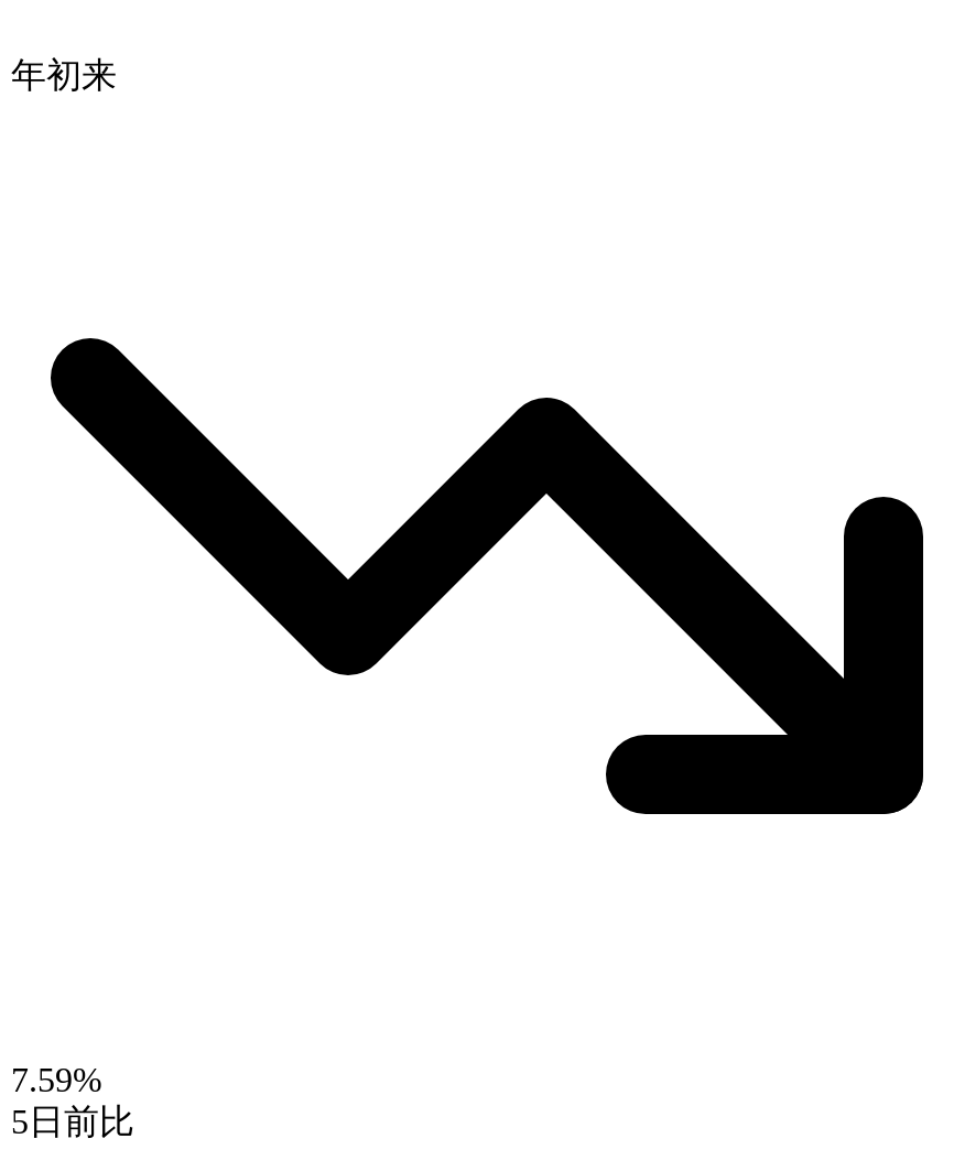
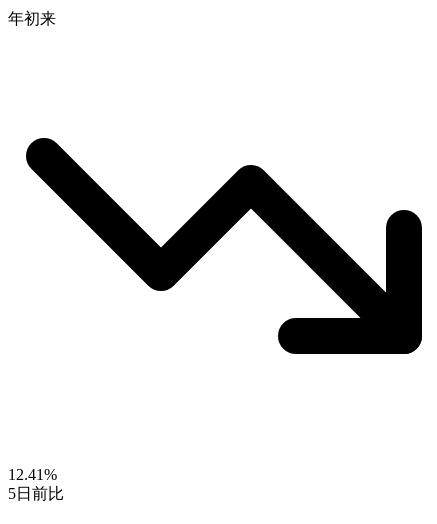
[11,1061,101,1098] 7.59% -> [8,466,57,483] 12.41%

